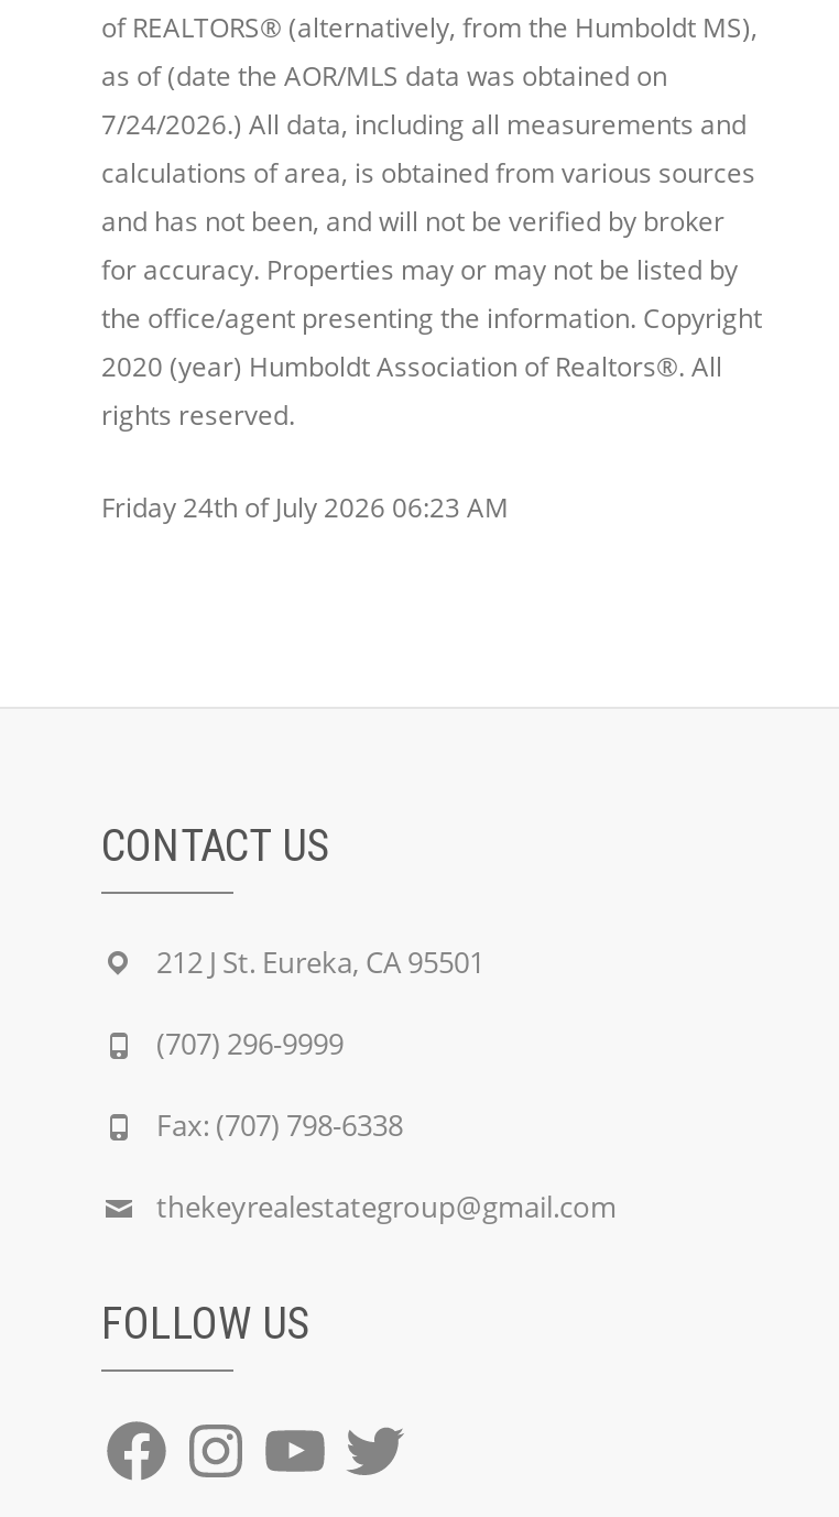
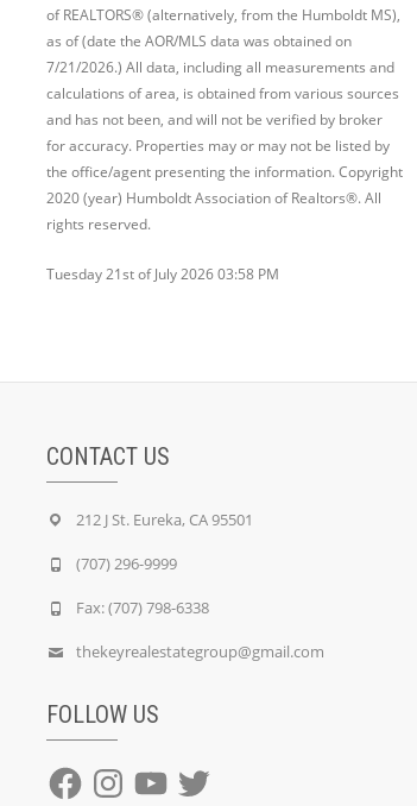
[101,105,747,142] 7/24/2026.) All data, including all measurements and -> [46,56,394,77] 7/21/2026.) All data, including all measurements and
[101,488,509,525] Friday 24th of July 2026 06:23 AM -> [46,263,279,284] Tuesday 21st of July 2026 03:58 PM

